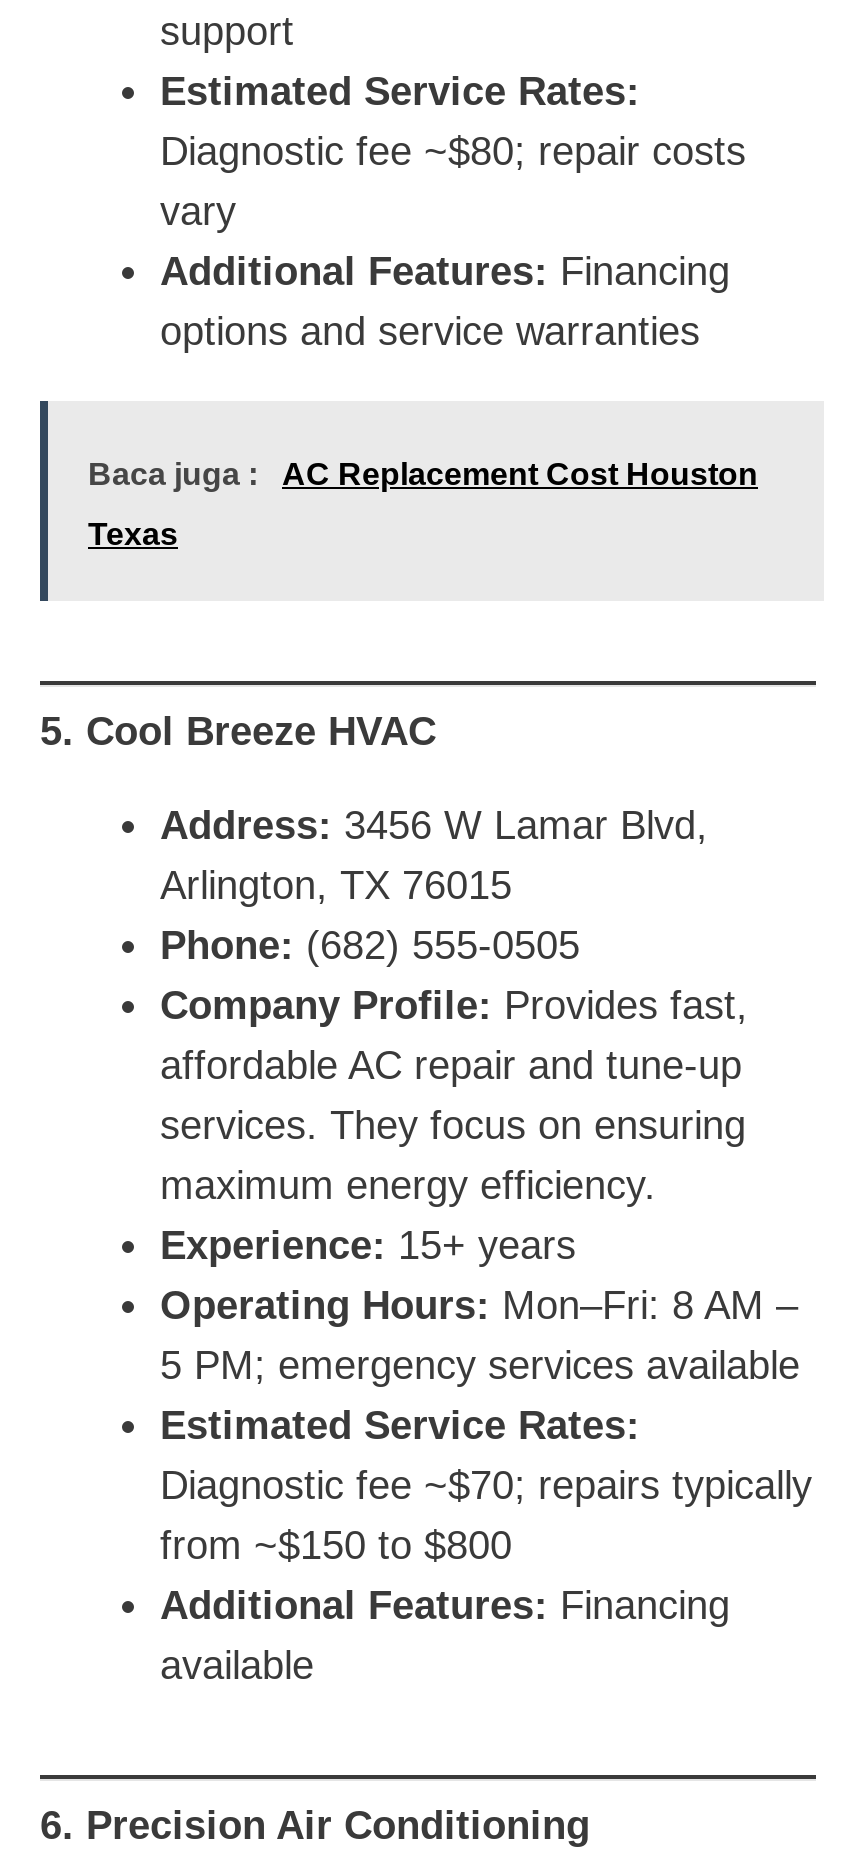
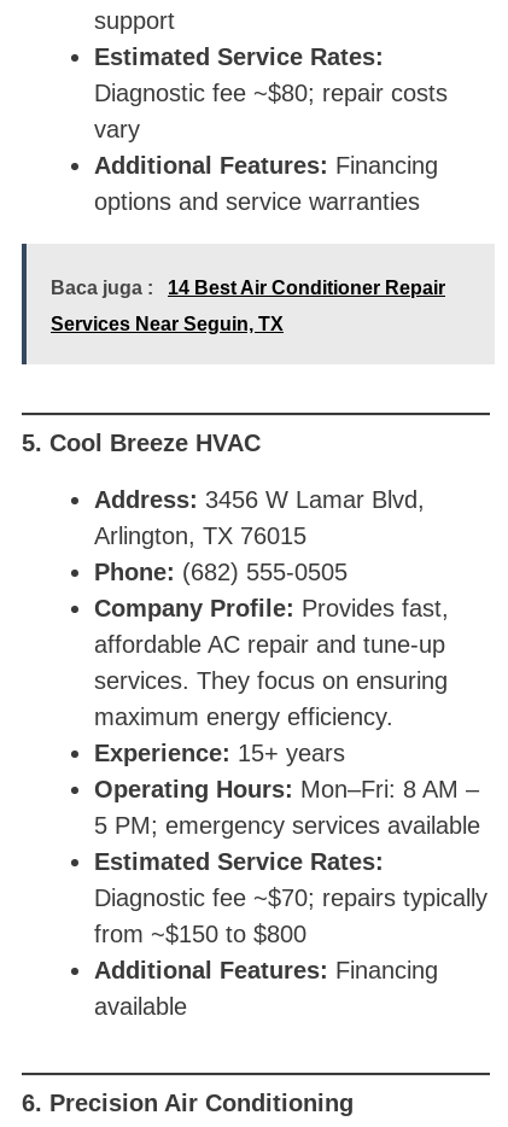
[282,457,758,491] AC Replacement Cost Houston -> [168,277,445,298] 14 Best Air Conditioner Repair
[88,517,178,551] Texas -> [51,314,284,334] Services Near Seguin, TX

